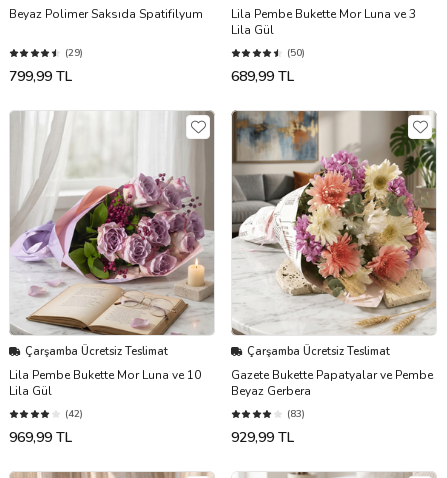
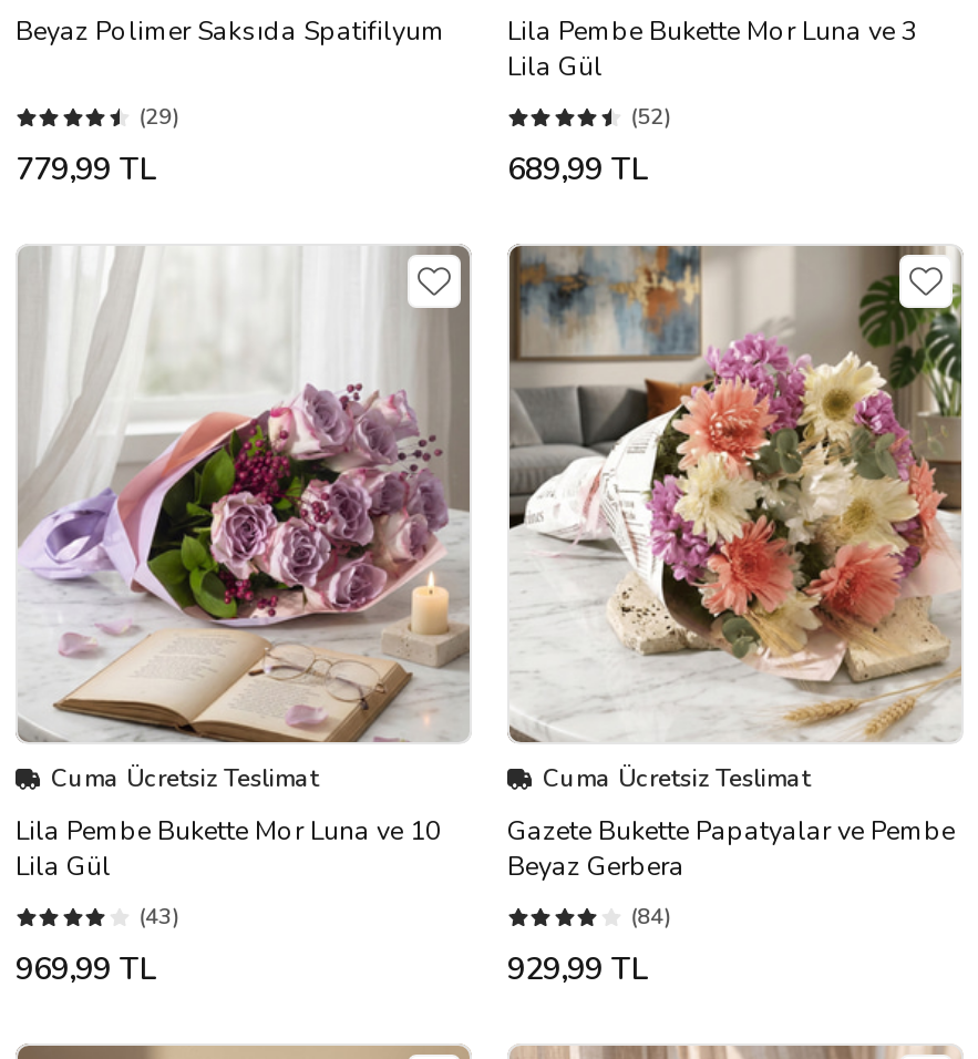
[287,46,305,60] (50) -> [631,101,671,132] (52)
[9,67,72,86] 799,99 TL -> [16,148,155,190] 779,99 TL
[25,344,168,359] Çarşamba Ücretsiz Teslimat -> [51,763,319,796] Cuma Ücretsiz Teslimat
[247,344,390,359] Çarşamba Ücretsiz Teslimat -> [543,763,811,796] Cuma Ücretsiz Teslimat
[65,407,83,421] (42) -> [139,903,179,934] (43)
[287,407,305,421] (83) -> [631,903,671,934] (84)

